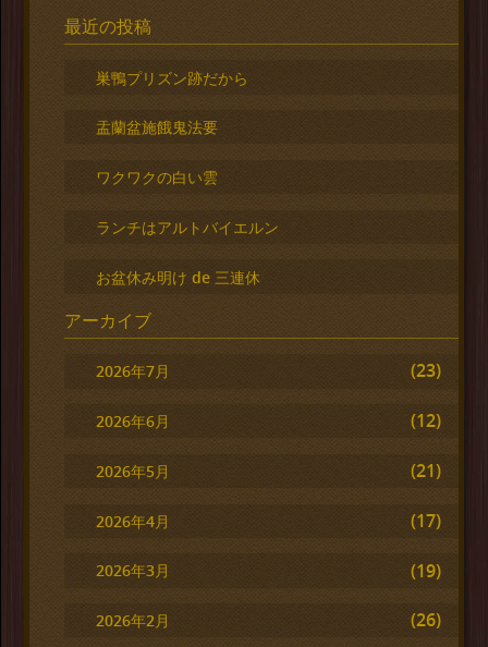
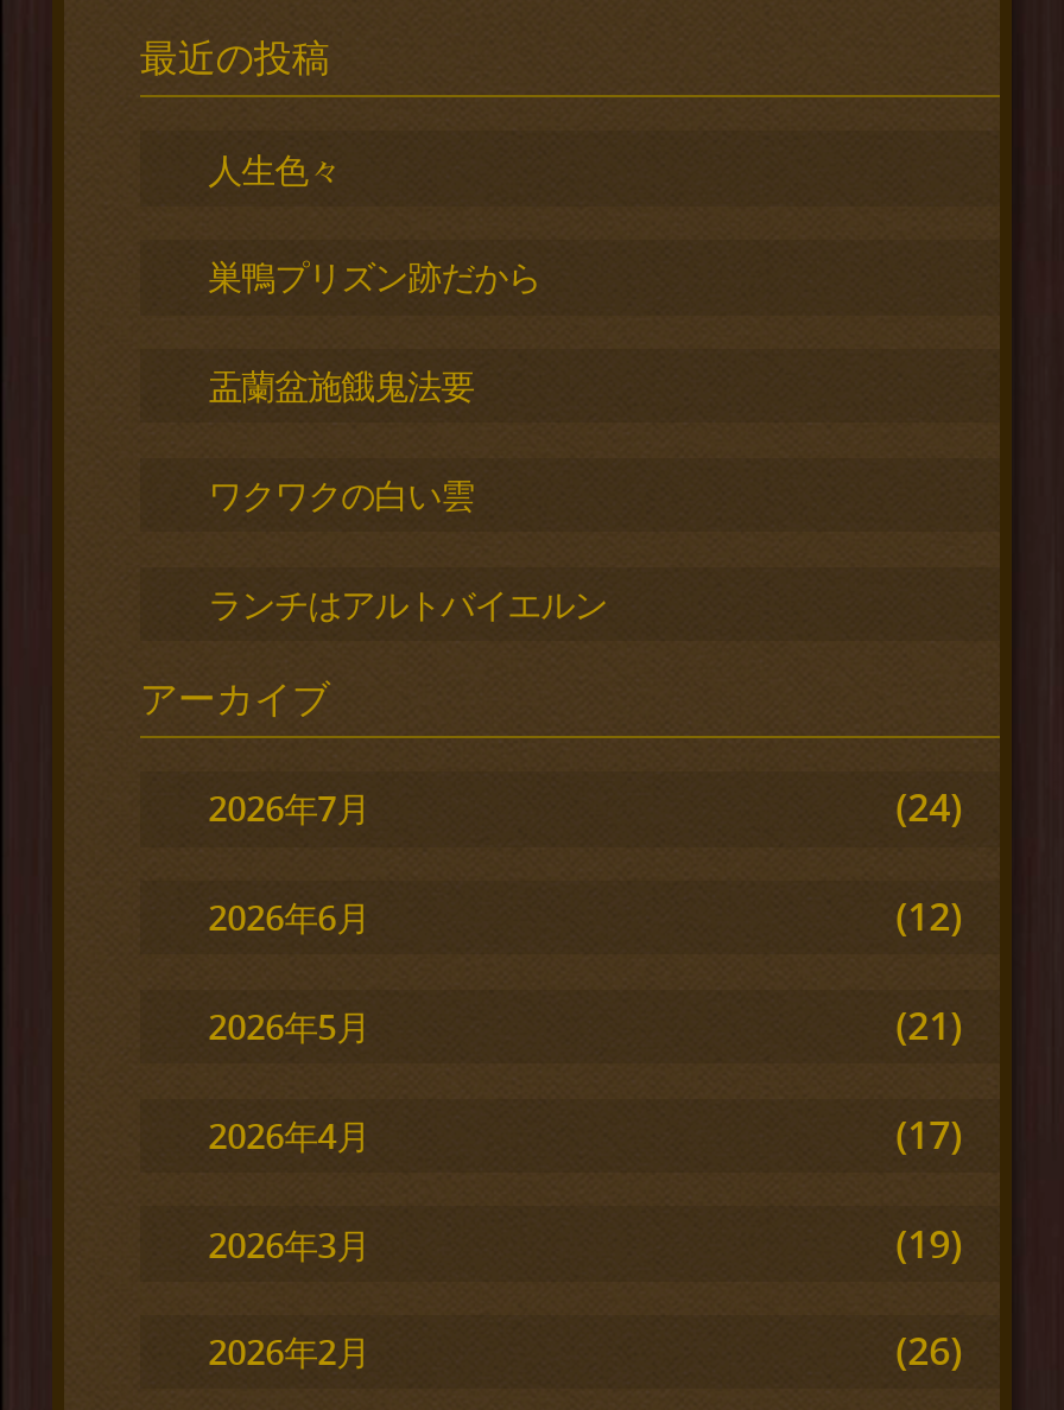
none -> [208,146,341,191] 人生色々
moved [96,67,248,187] -> [208,255,541,517]: 巣鴨プリズン跡だから | 盂蘭盆施餓鬼法要 | ワクワクの白い雲
[96,267,260,287] お盆休み明け de 三連休 -> none
[411,359,441,383] (23) -> [896,782,962,834] (24)

